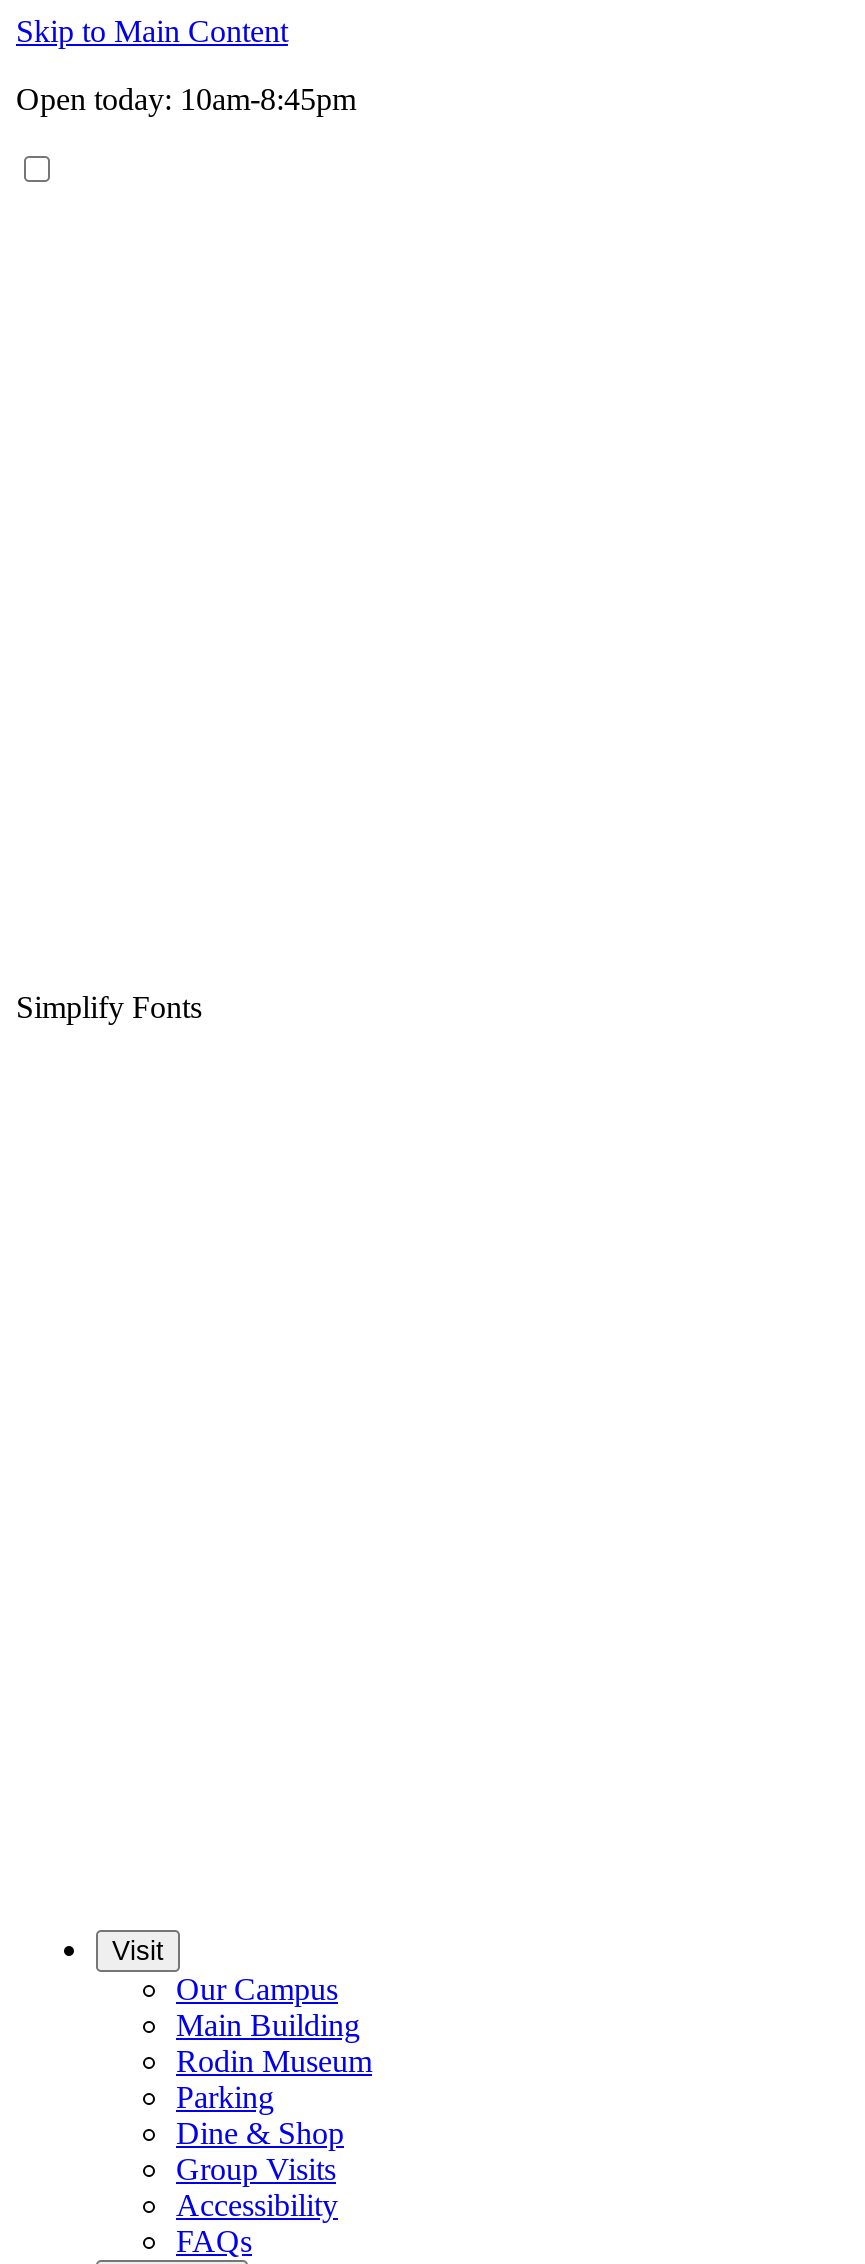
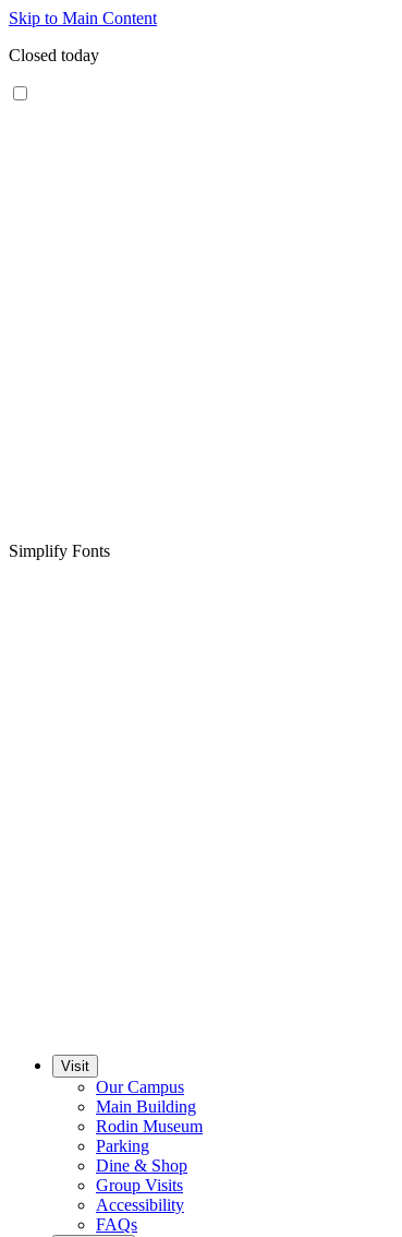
[16,82,356,116] Open today: 10am-8:45pm -> [9,46,99,64] Closed today

